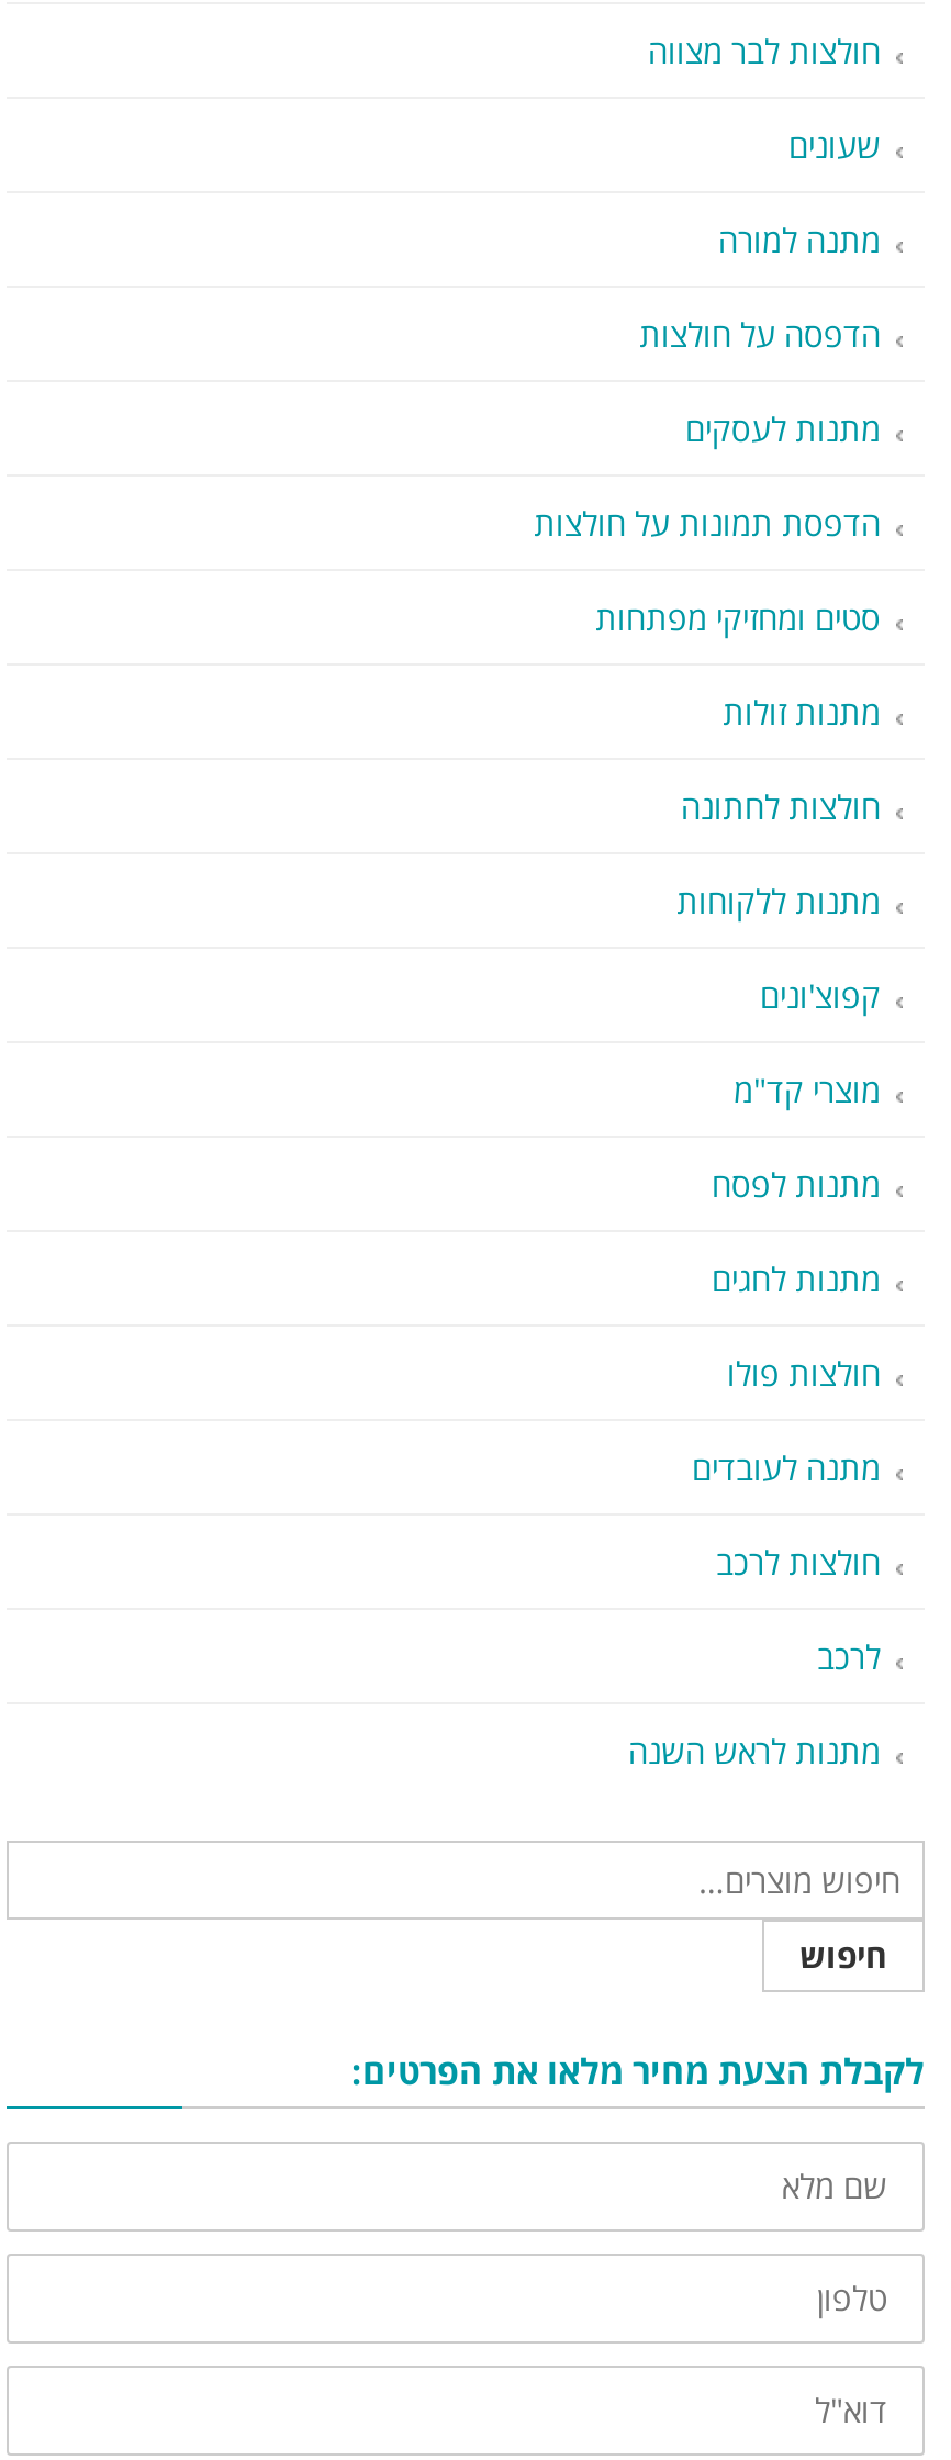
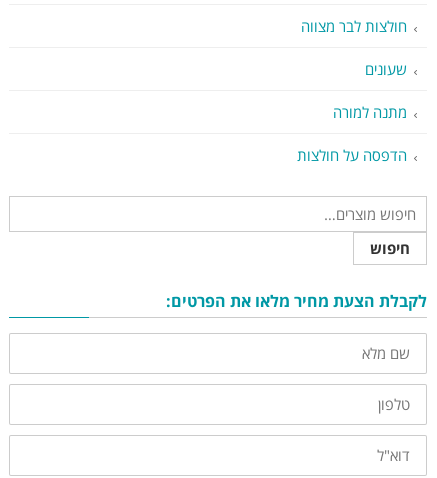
[534,406,881,1772] מתנות לעסקים | הדפסת תמונות על חולצות | סטים ומחזיקי מפתחות | מתנות זולות | חולצות לחתונה | מתנות ללקוחות | קפוצ'ונים | מוצרי קד"מ | מתנות לפסח | מתנות לחגים | חולצות פולו | מתנה לעובדים | חולצות לרכב | לרכב | מתנות לראש השנה -> none

